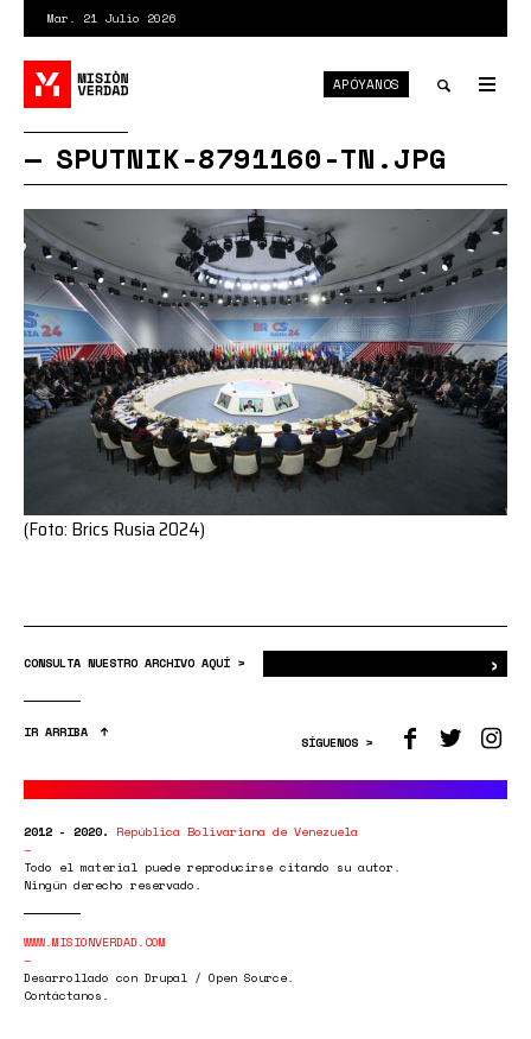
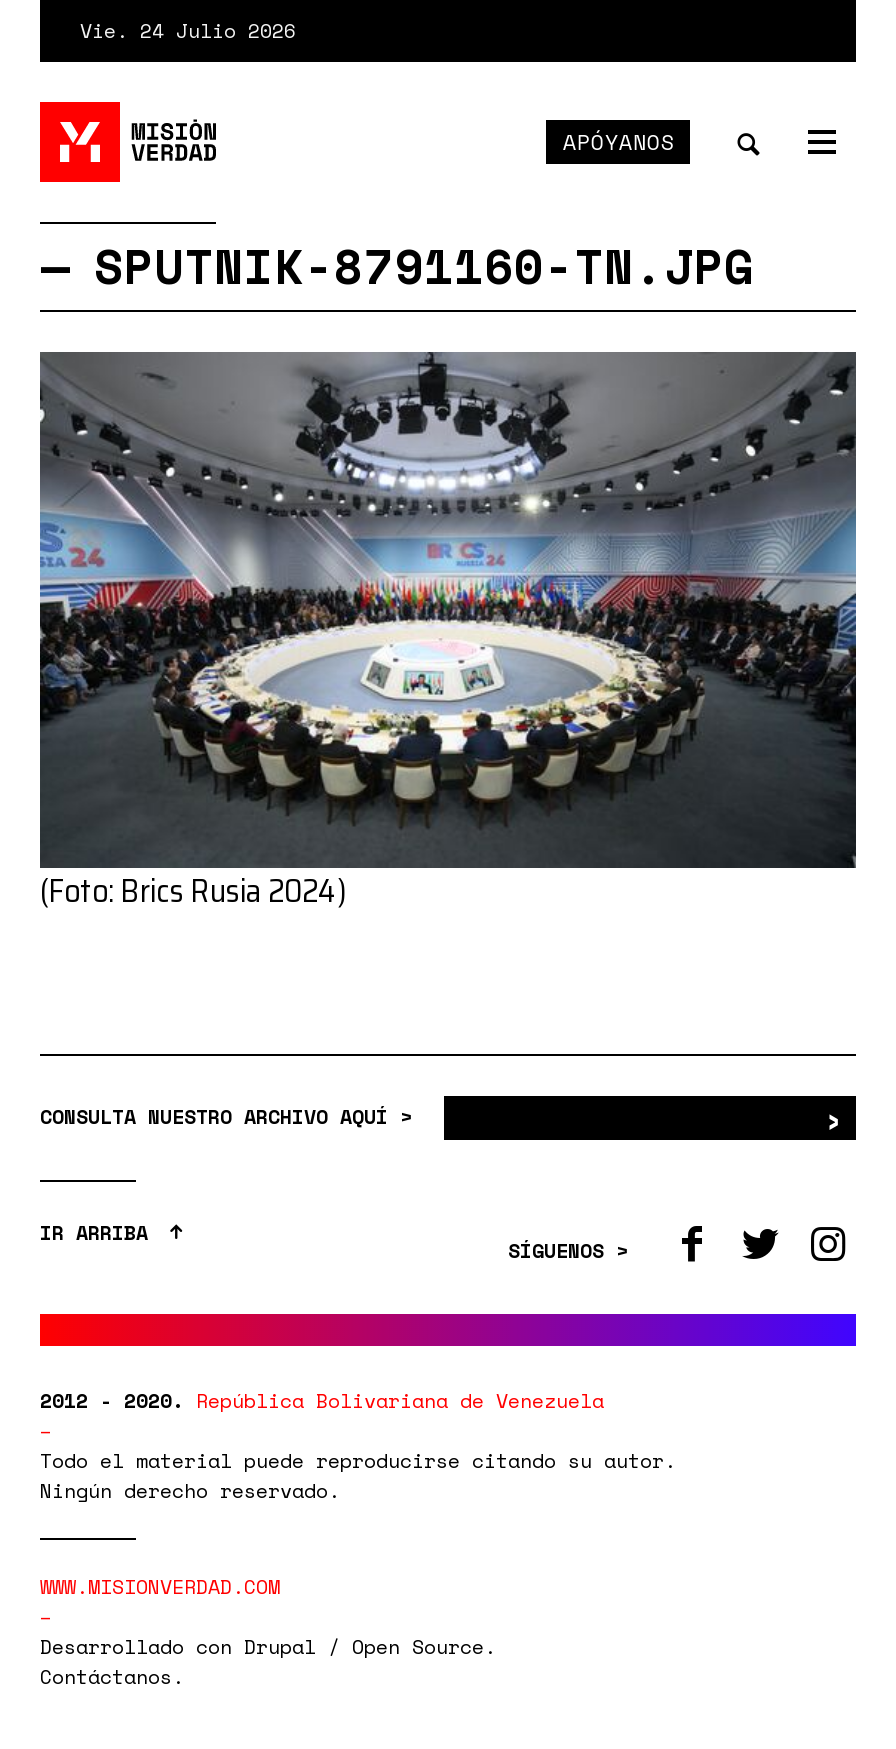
[47,9,175,27] Mar. 21 Julio 2026 -> [80,16,296,46] Vie. 24 Julio 2026

